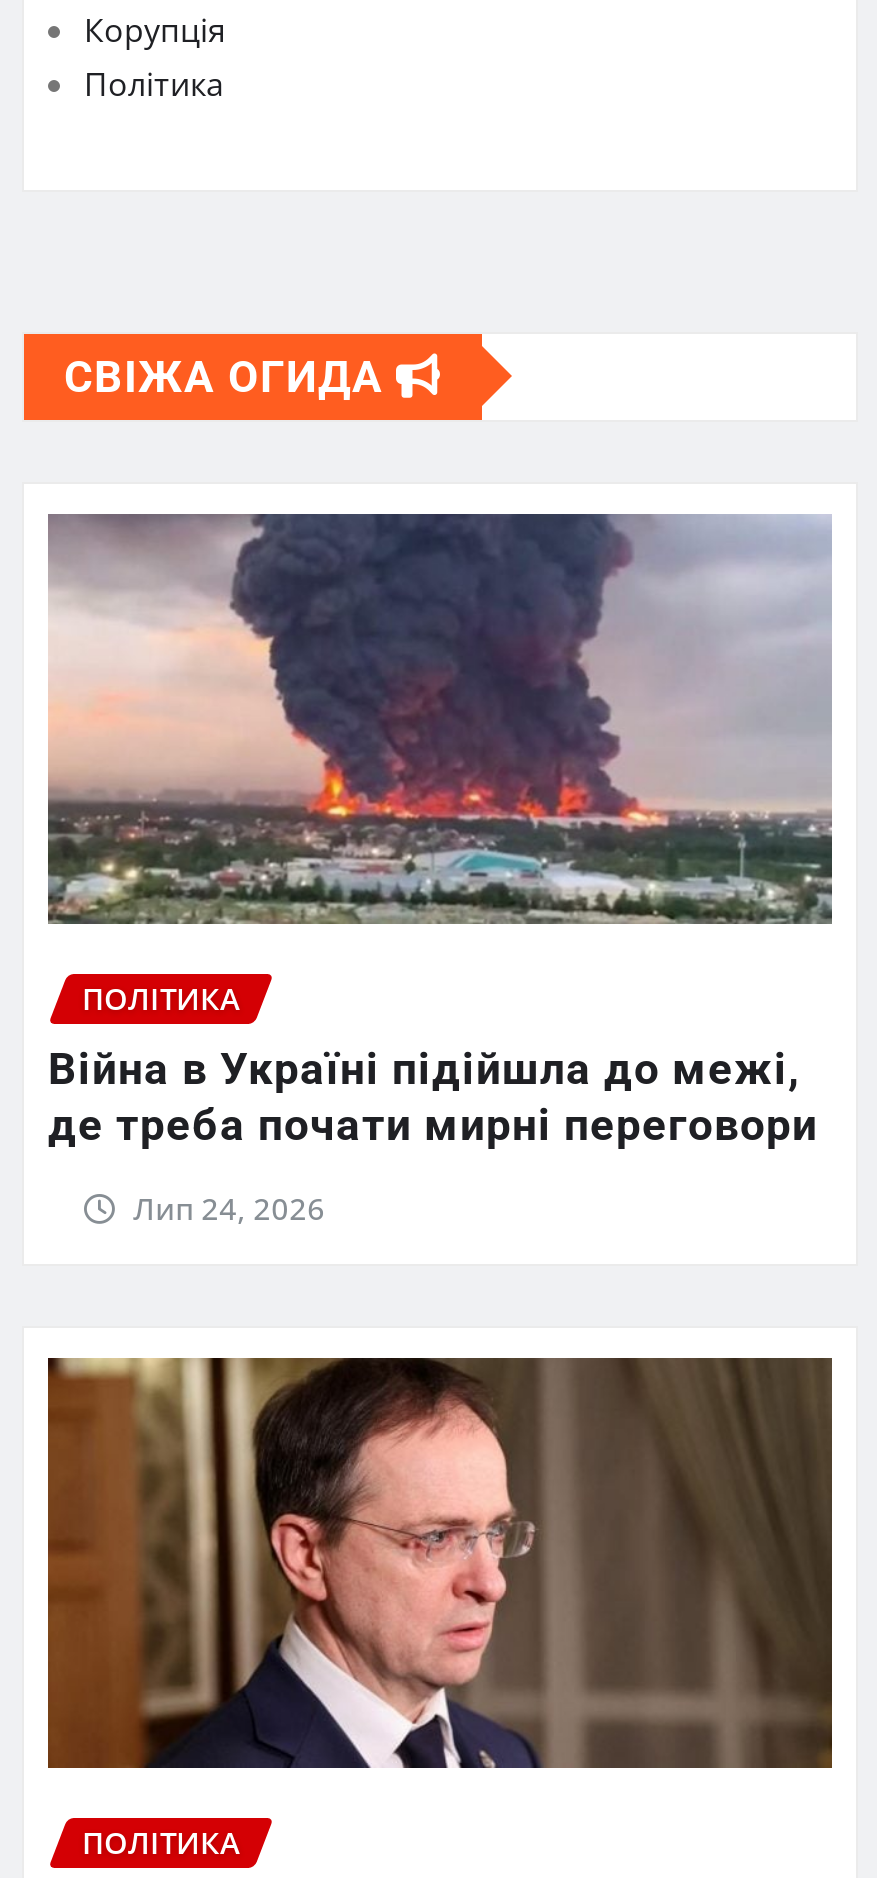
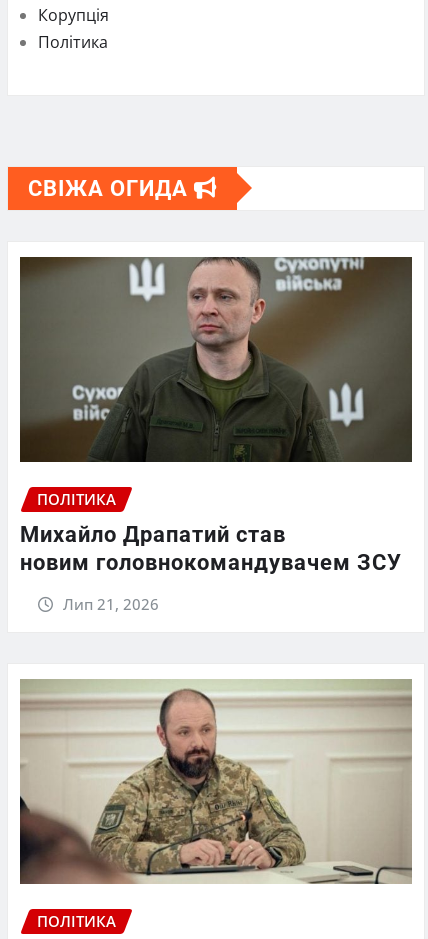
[46,512,832,926] [image] -> [19,256,413,463] [image]
[48,1045,818,1151] Війна в Україні підійшла до межі, | де треба почати мирні переговори -> [20,522,402,575] Михайло Драпатий став | новим головнокомандувачем ЗСУ
[133,1189,325,1229] Лип 24, 2026 -> [63,594,159,614] Лип 21, 2026
[46,1356,832,1770] [image] -> [19,679,412,885] [image]

